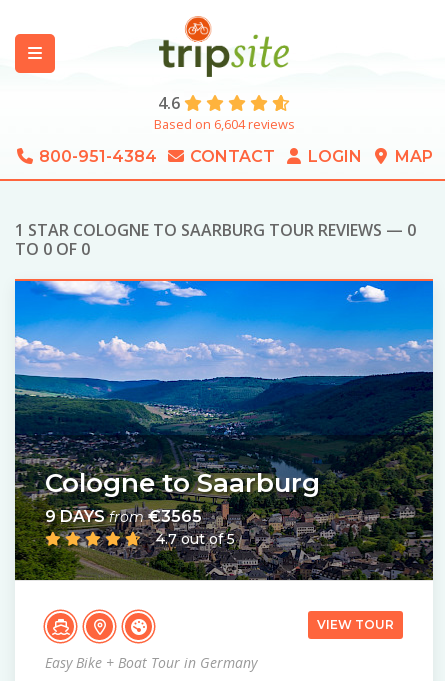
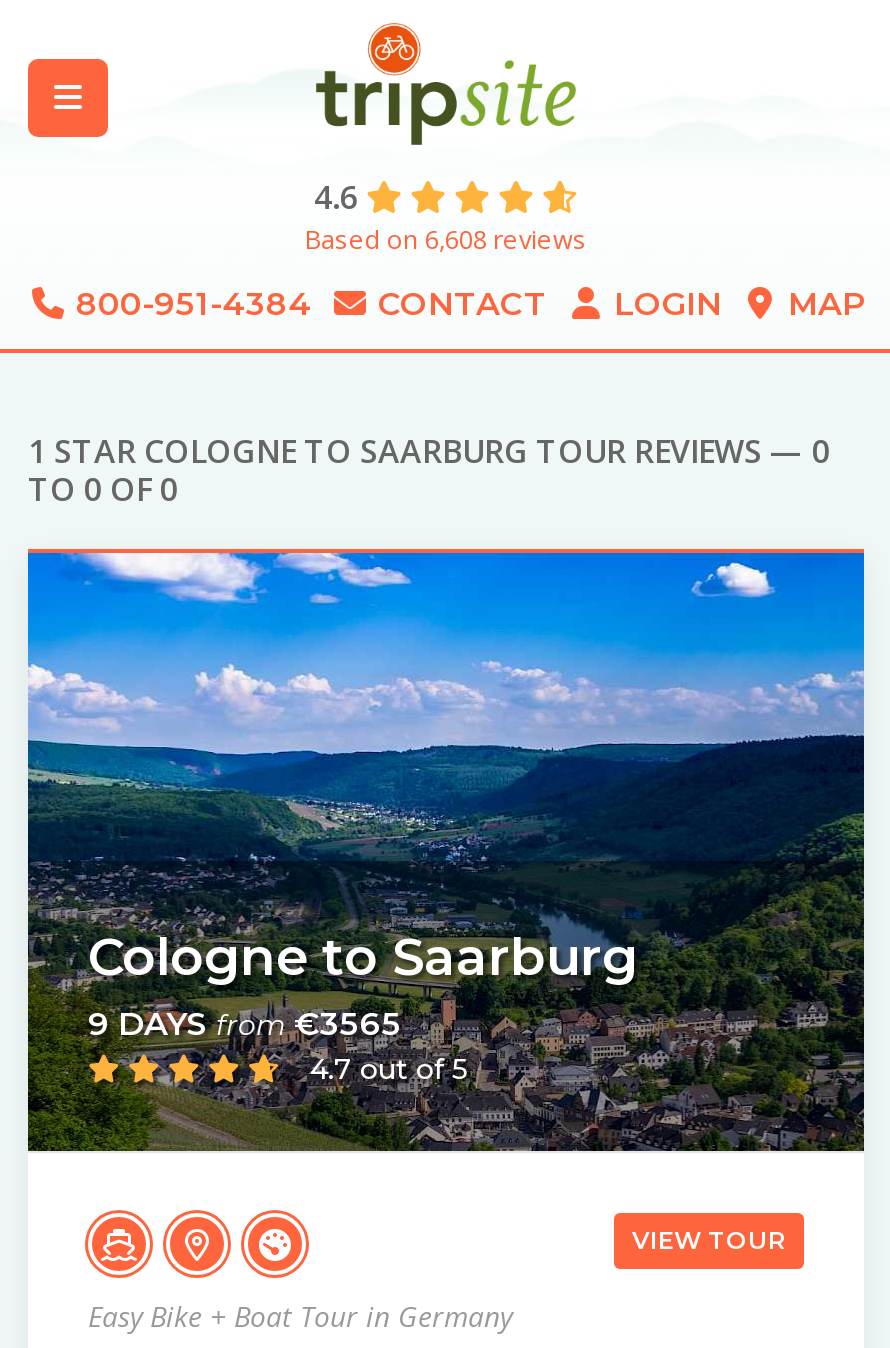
[153,115,294,133] Based on 6,604 reviews -> [305,221,587,257] Based on 6,608 reviews

